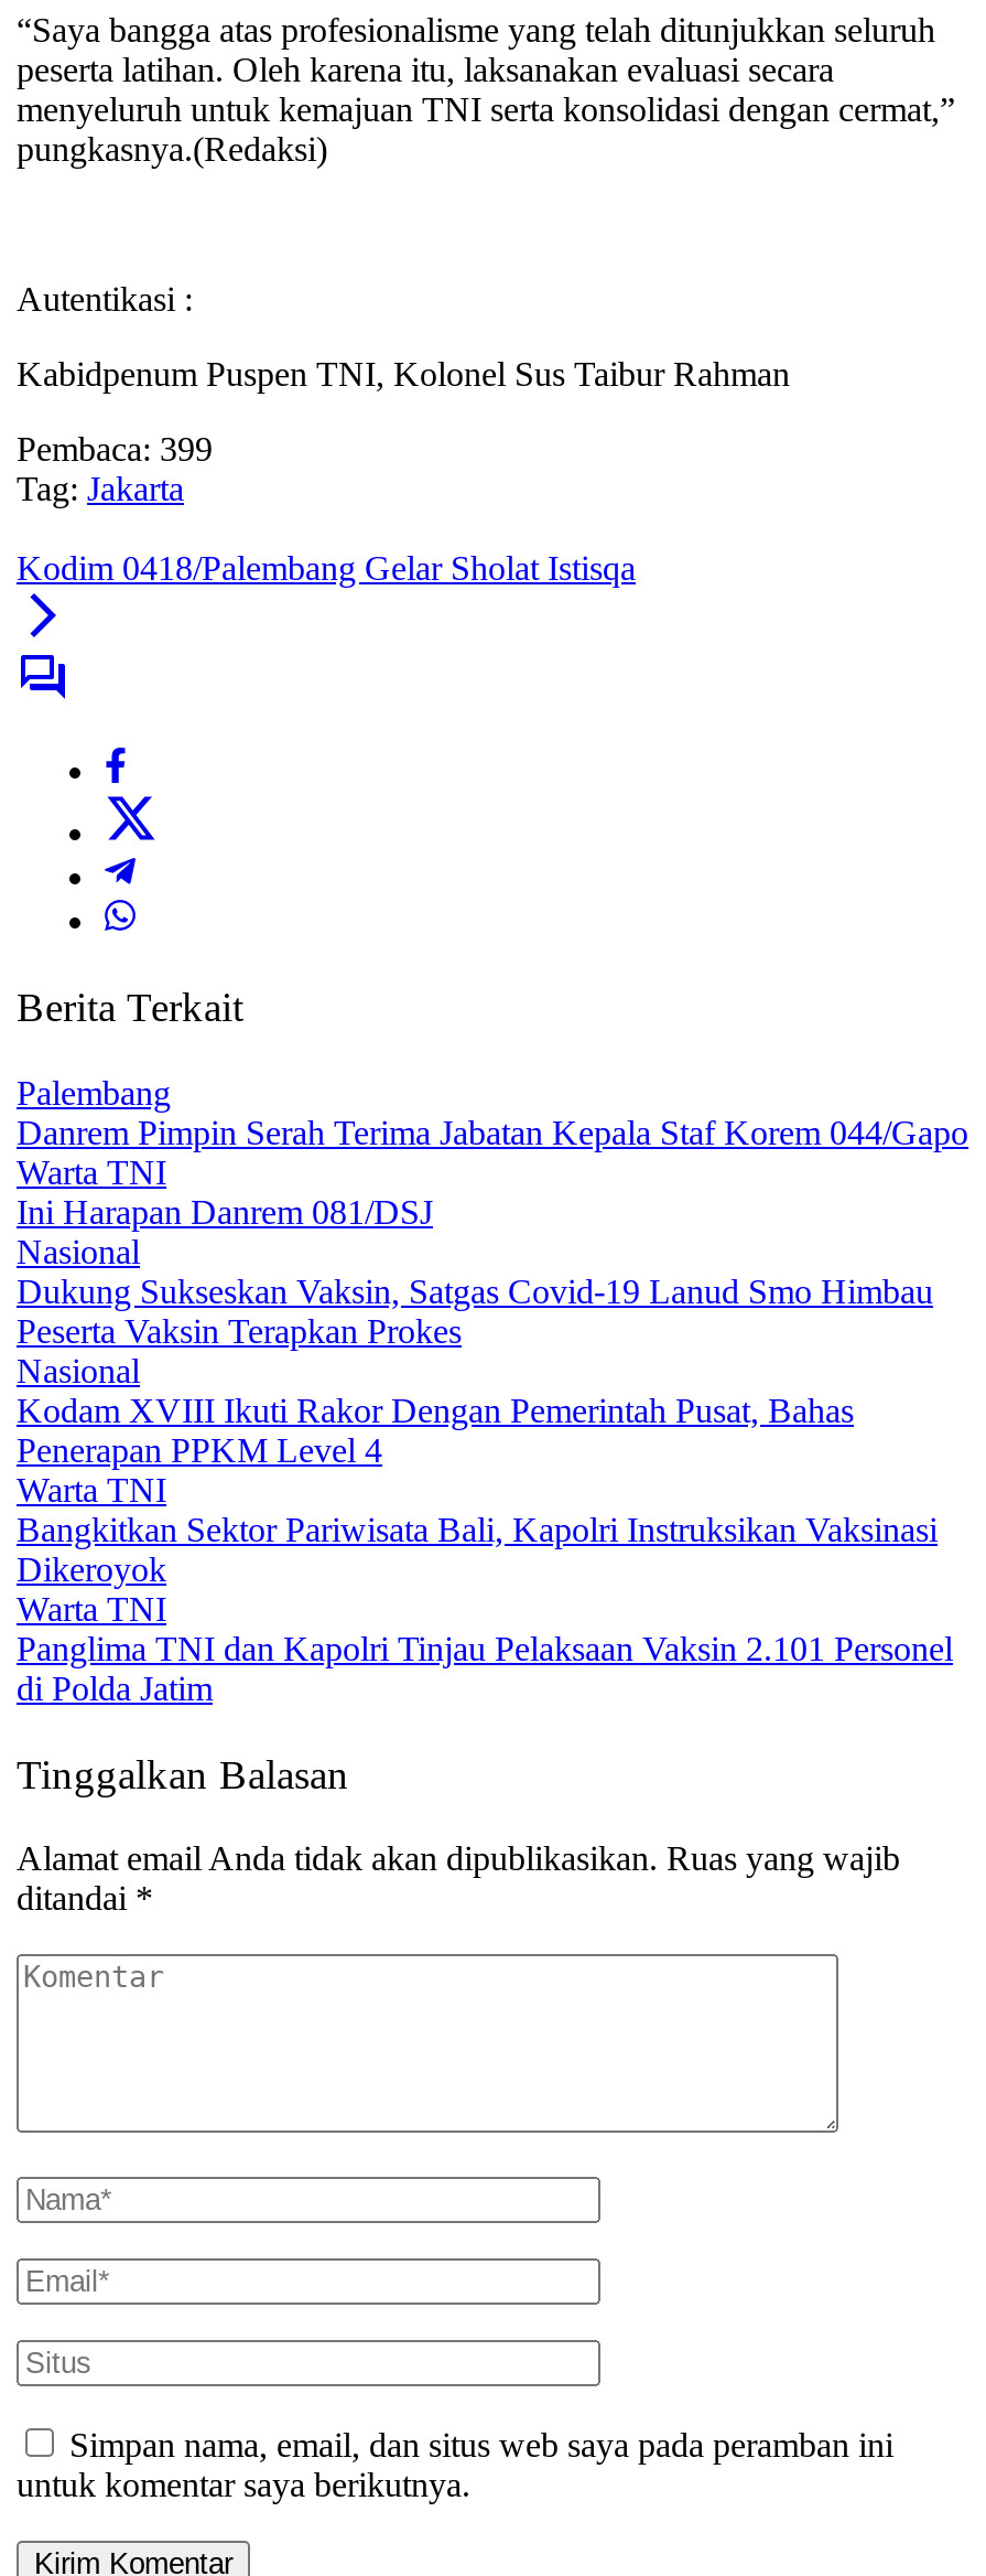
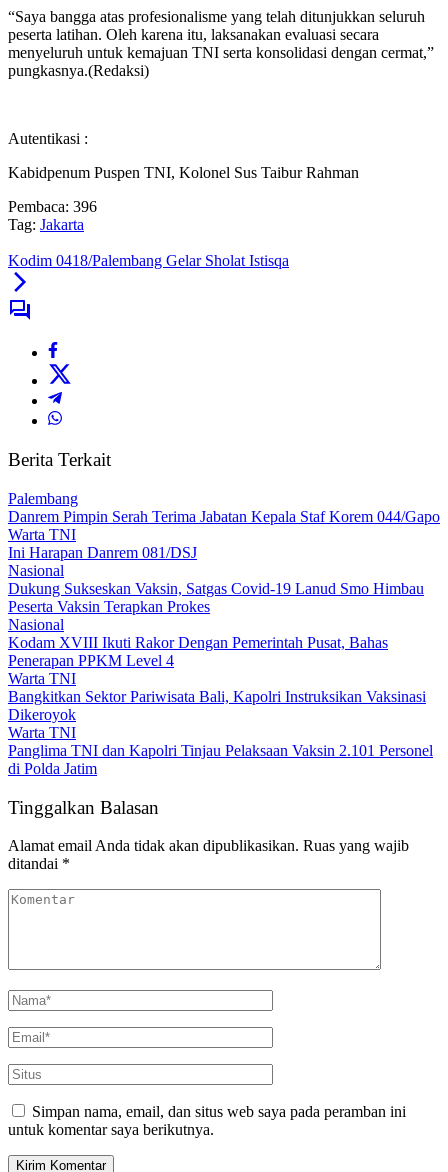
[17,431,213,468] Pembaca: 399 -> [8,198,97,215] Pembaca: 396

